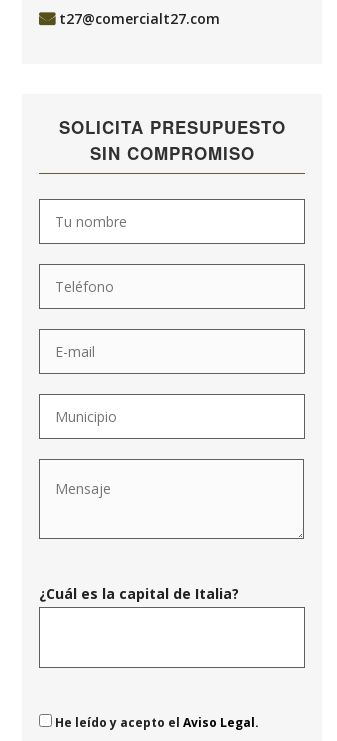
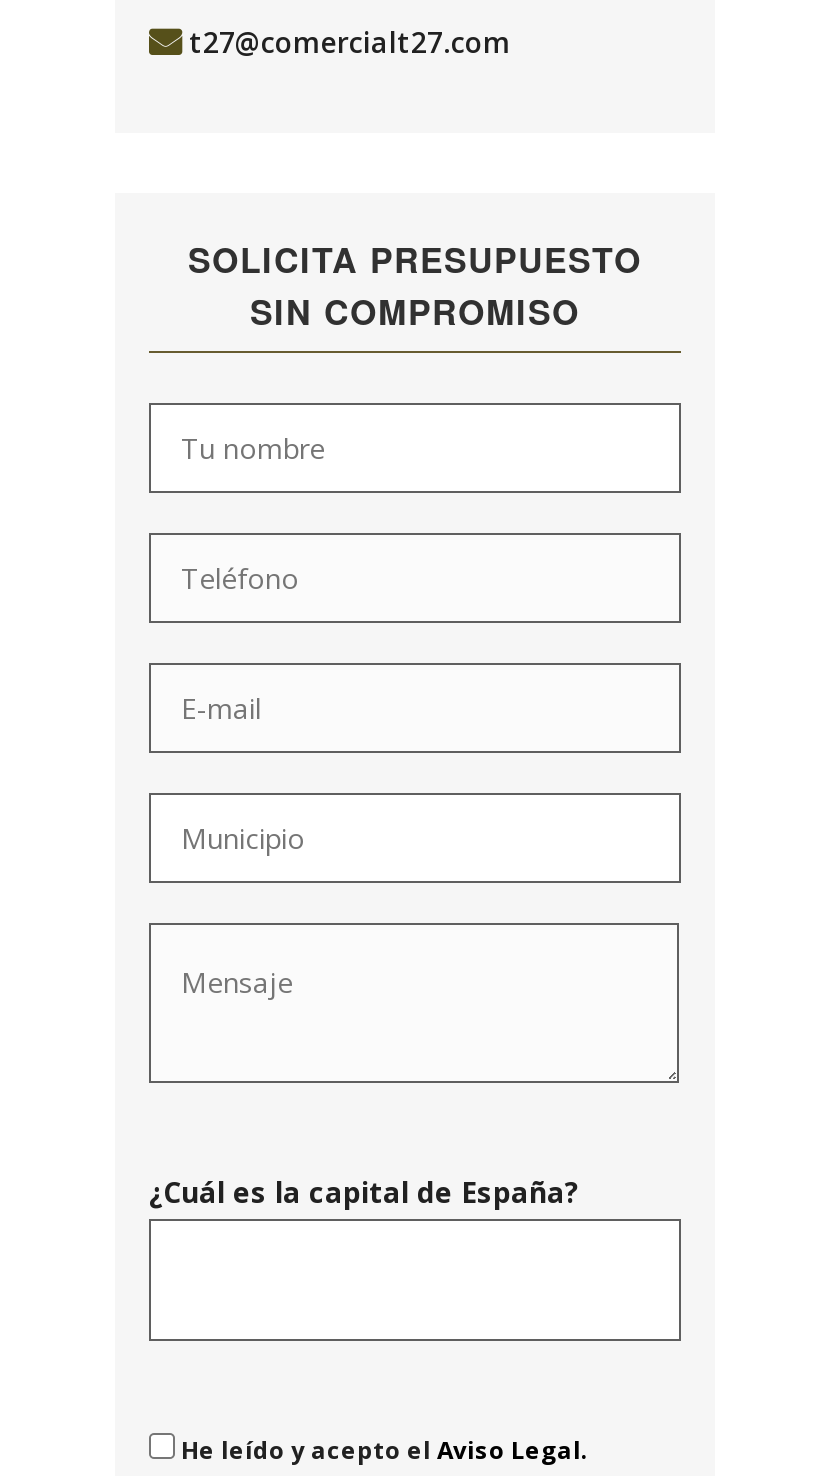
[39,584,239,603] ¿Cuál es la capital de Italia? -> [149,1173,579,1211] ¿Cuál es la capital de España?

